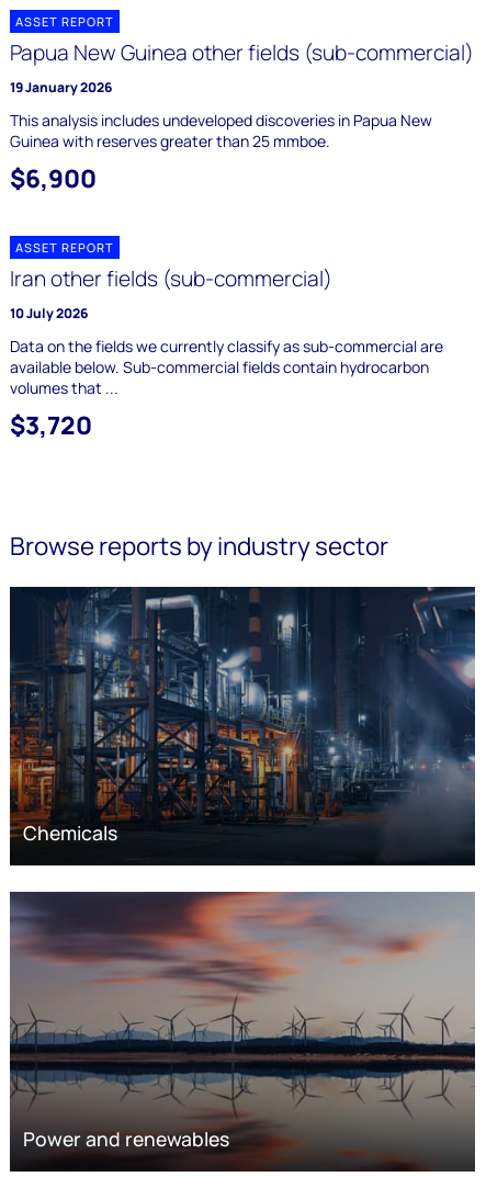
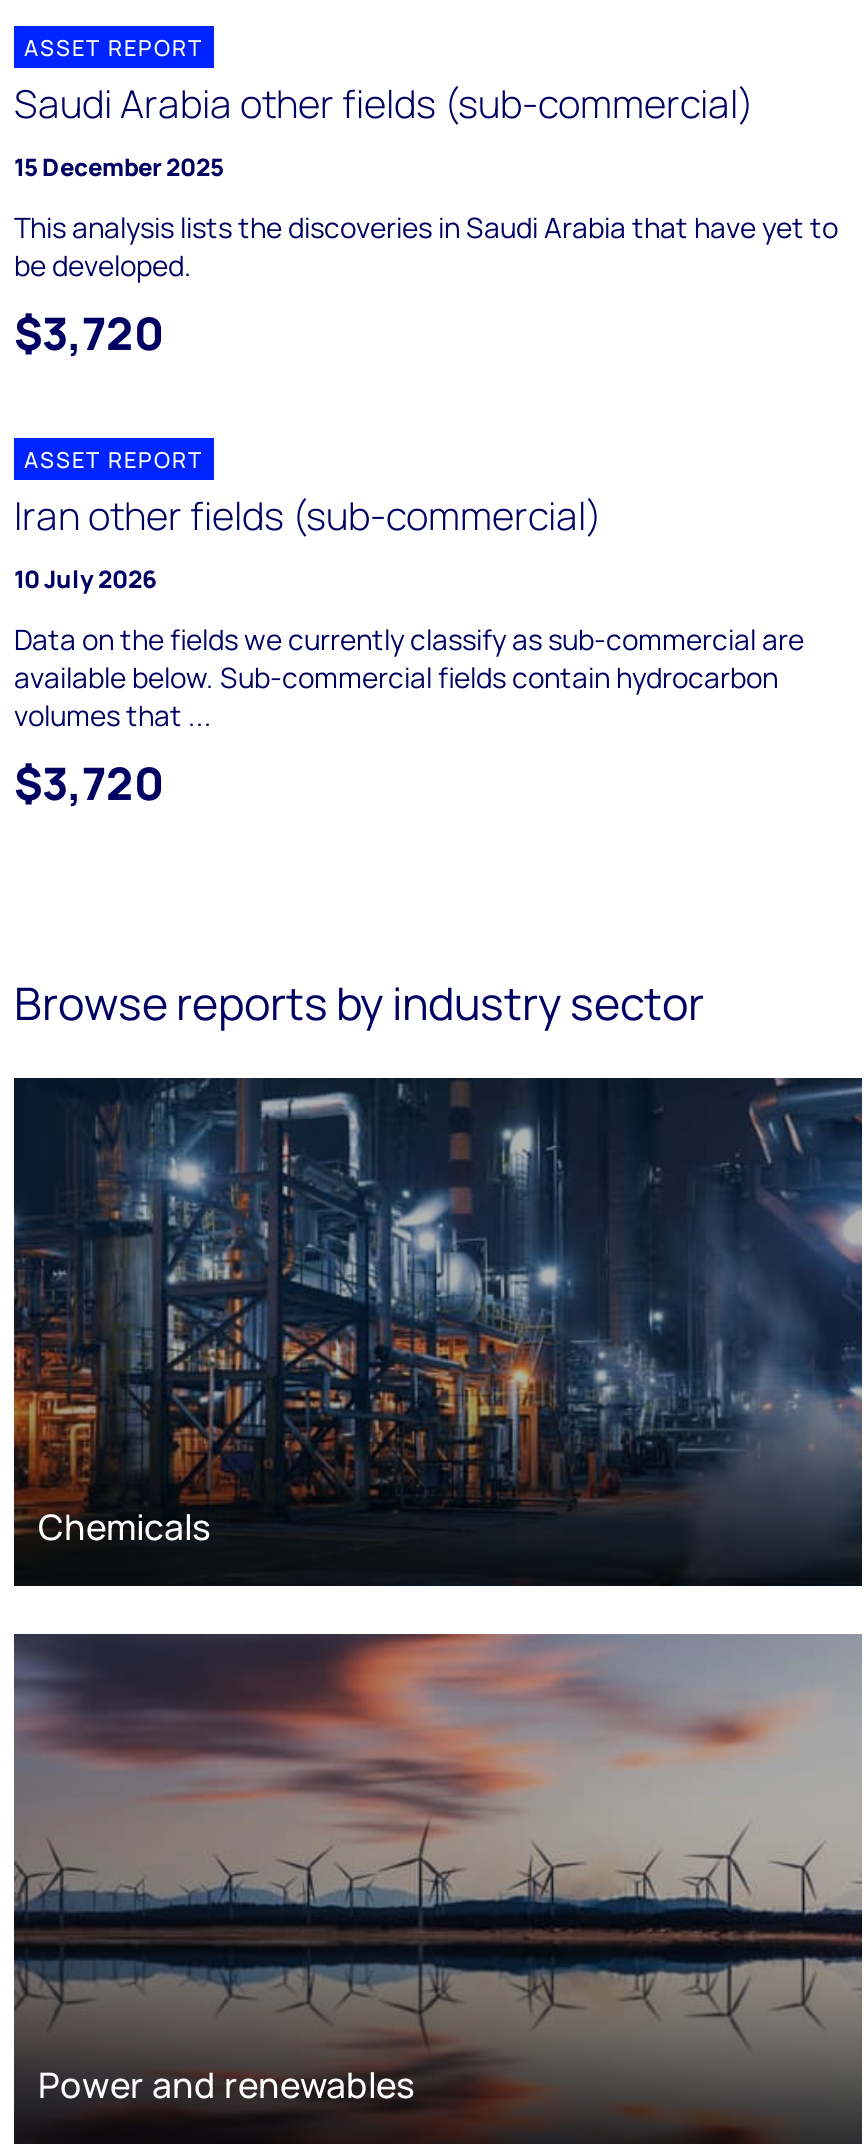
[10,38,474,97] Papua New Guinea other fields (sub-commercial) | 19 January 2026 -> [14,78,754,184] Saudi Arabia other fields (sub-commercial) | 15 December 2025
[10,110,432,195] This analysis includes undeveloped discoveries in Papua New | Guinea with reserves greater than 25 mmboe. | $6,900 -> [14,208,838,364] This analysis lists the discoveries in Saudi Arabia that have yet to | be developed. | $3,720

